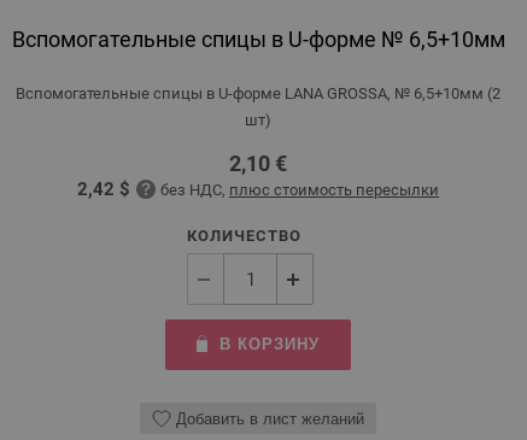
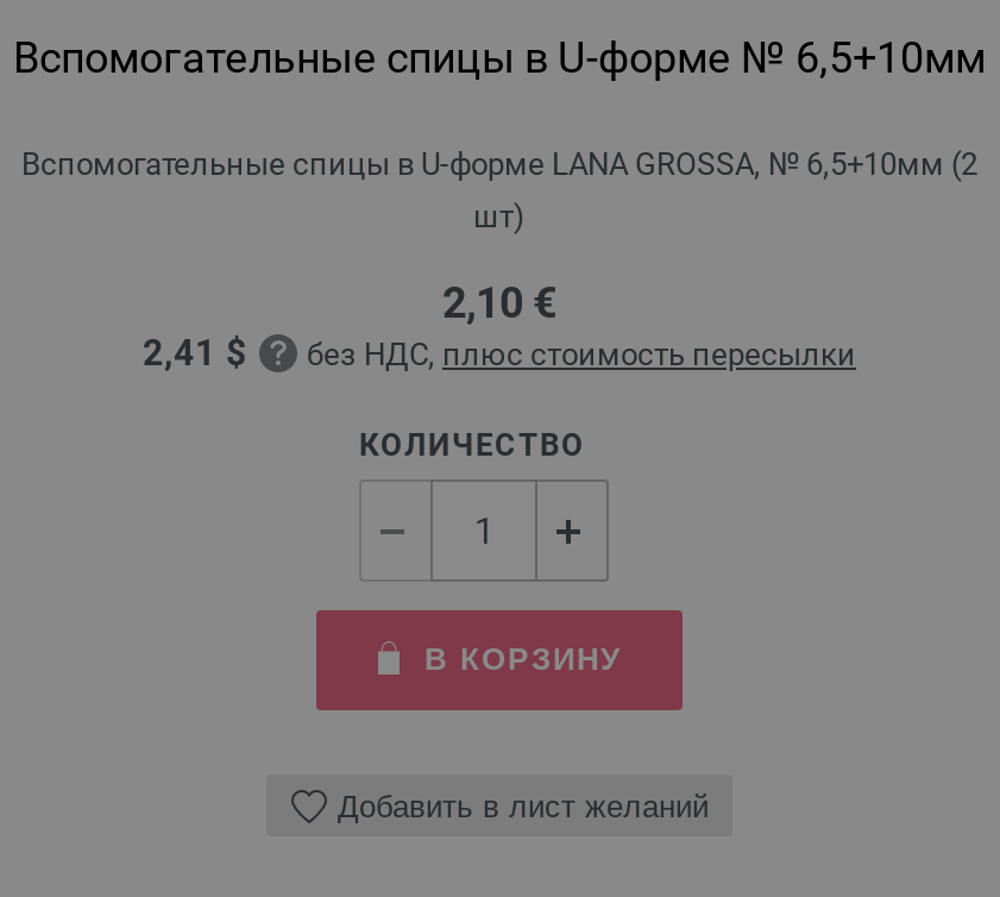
[77,178,439,200] 2,42 $ без НДС, плюс стоимость пересылки -> [143,332,856,375] 2,41 $ без НДС, плюс стоимость пересылки

